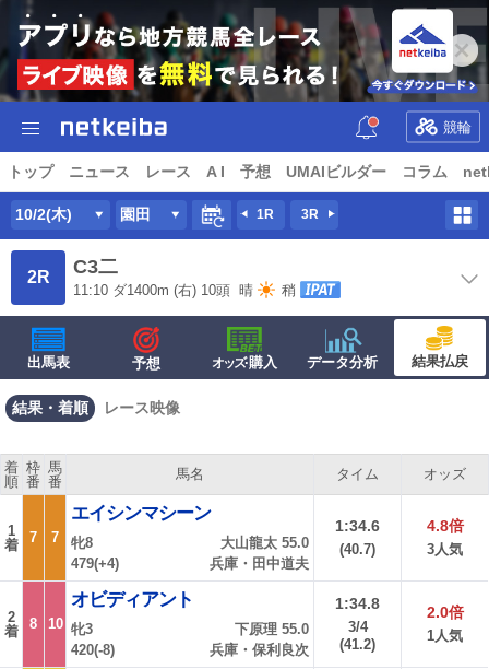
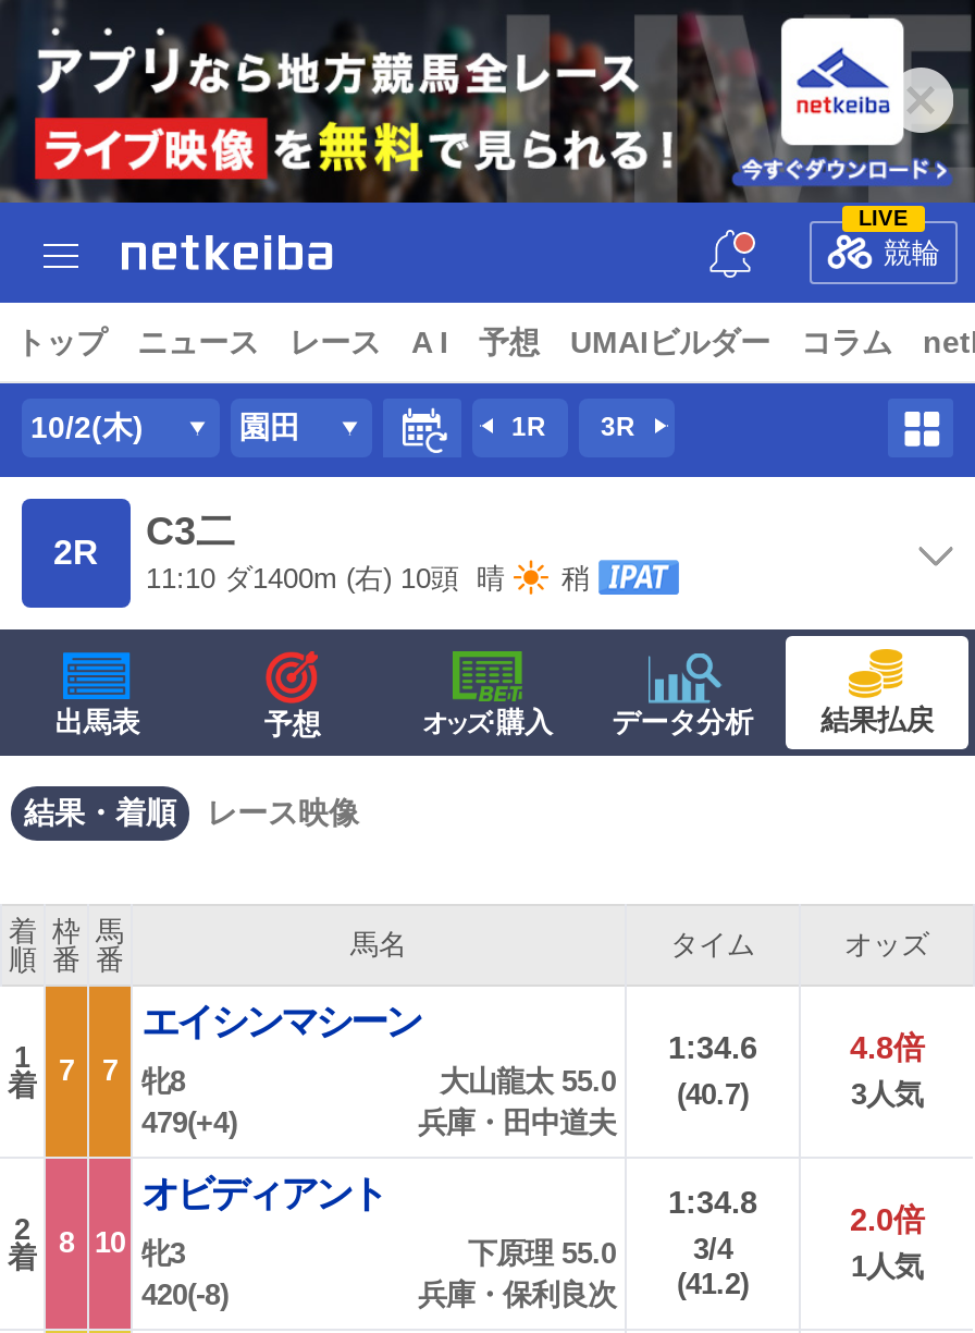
none -> [859,205,909,229] LIVE

